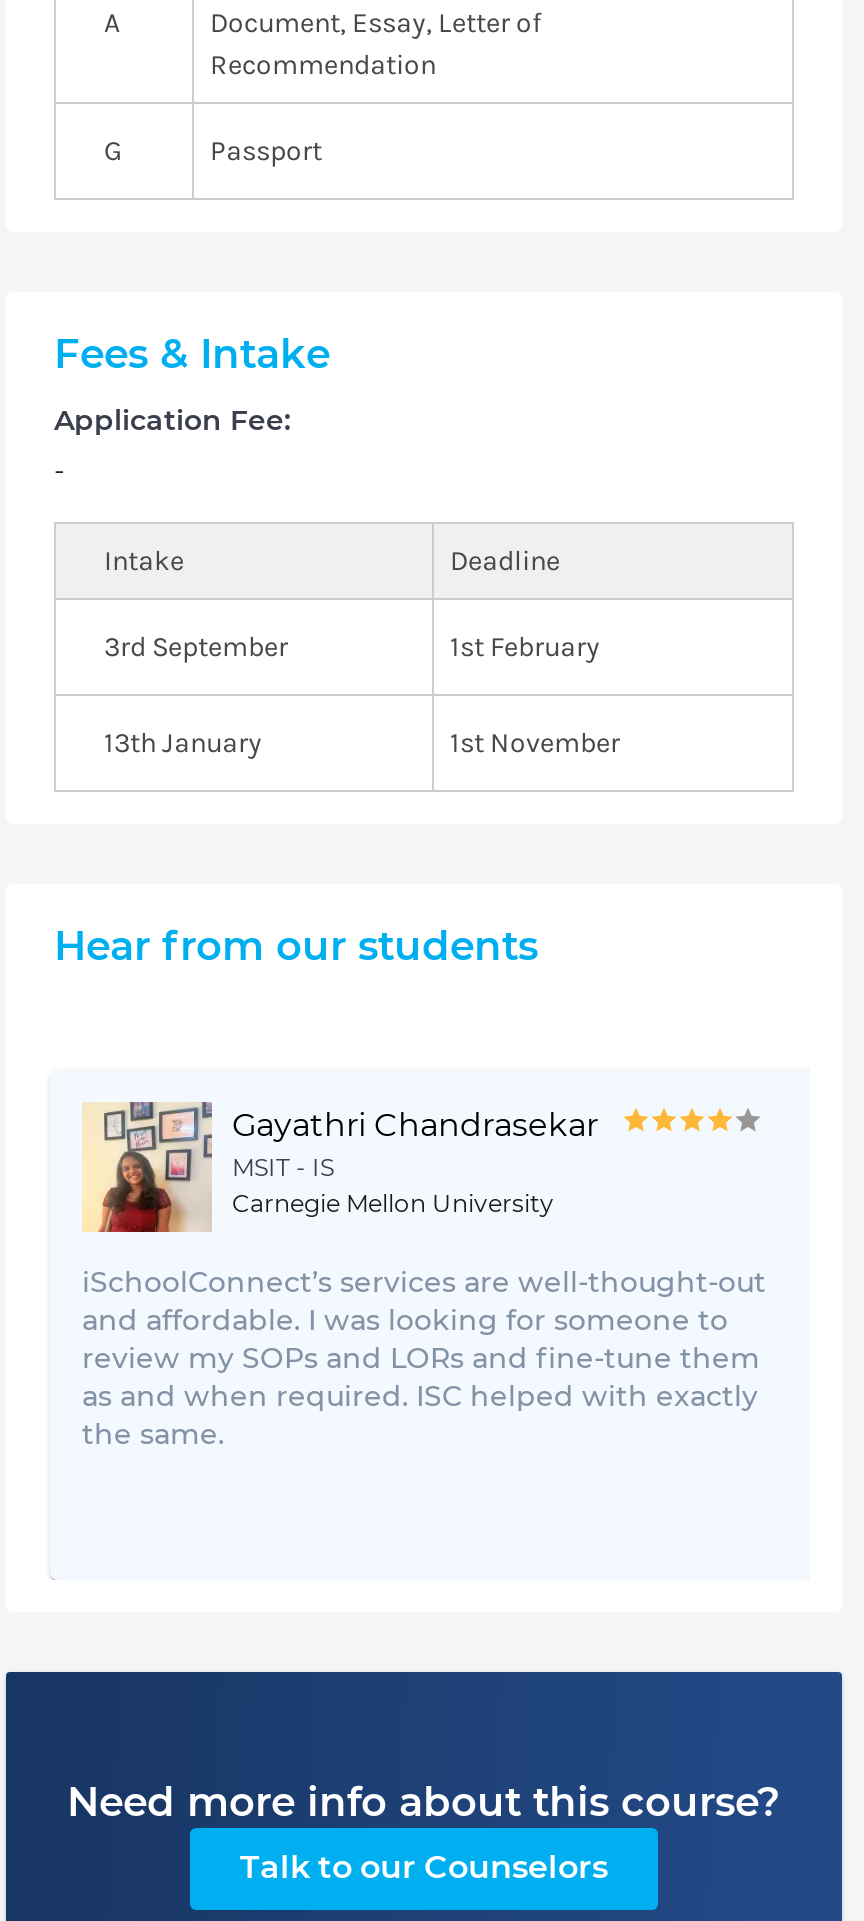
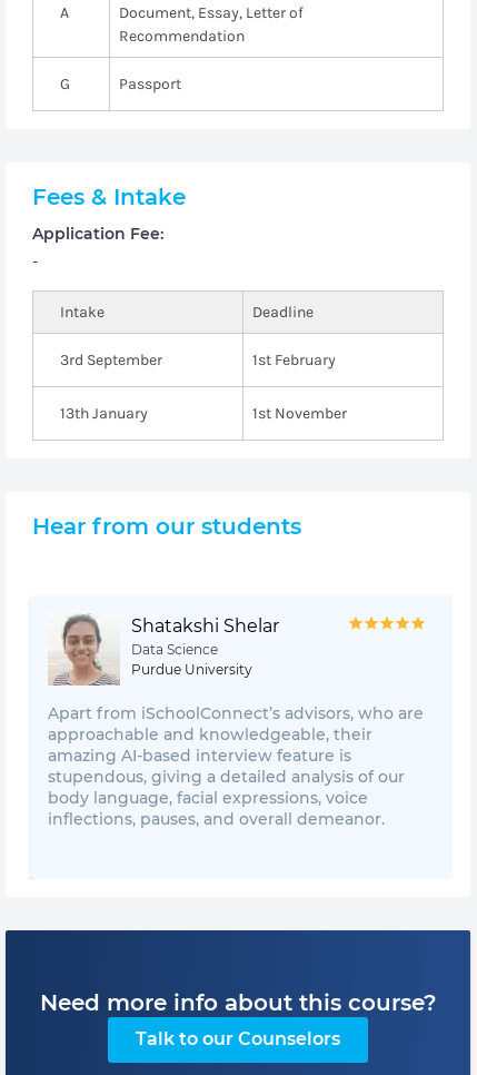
[82,1100,598,1232] [image] | Gayathri Chandrasekar | MSIT - IS | Carnegie Mellon University -> [49,614,279,686] [image] | Shatakshi Shelar | Data Science | Purdue University
[82,1264,766,1452] iSchoolConnect’s services are well-thought-out | and affordable. I was looking for someone to | review my SOPs and LORs and fine-tune them | as and when required. ISC helped with exactly | the same. -> [48,703,424,829] Apart from iSchoolConnect’s advisors, who are | approachable and knowledgeable, their | amazing AI-based interview feature is | stupendous, giving a detailed analysis of our | body language, facial expressions, voice | inflections, pauses, and overall demeanor.

